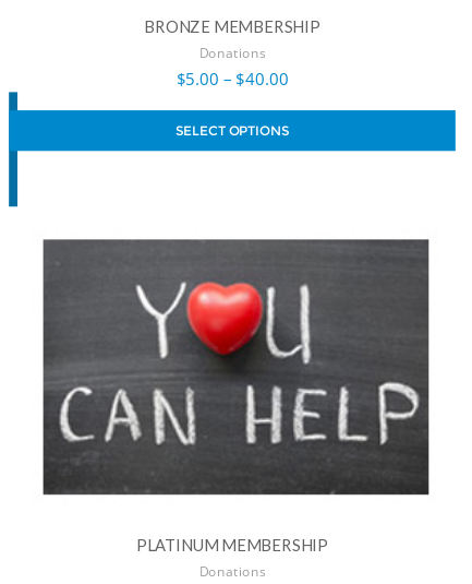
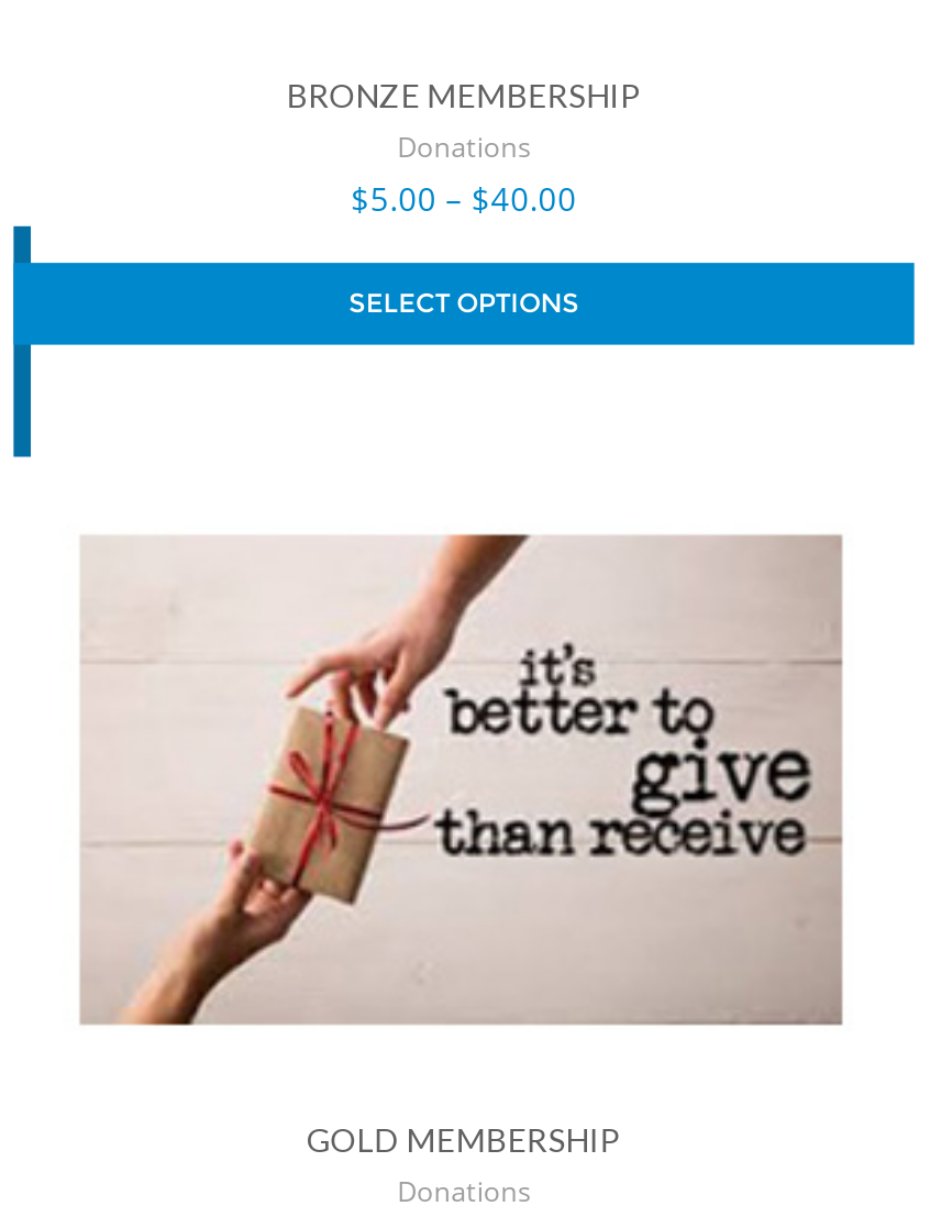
[43,238,429,556] [image] | PLATINUM MEMBERSHIP -> [81,522,860,1160] [image] | GOLD MEMBERSHIP

